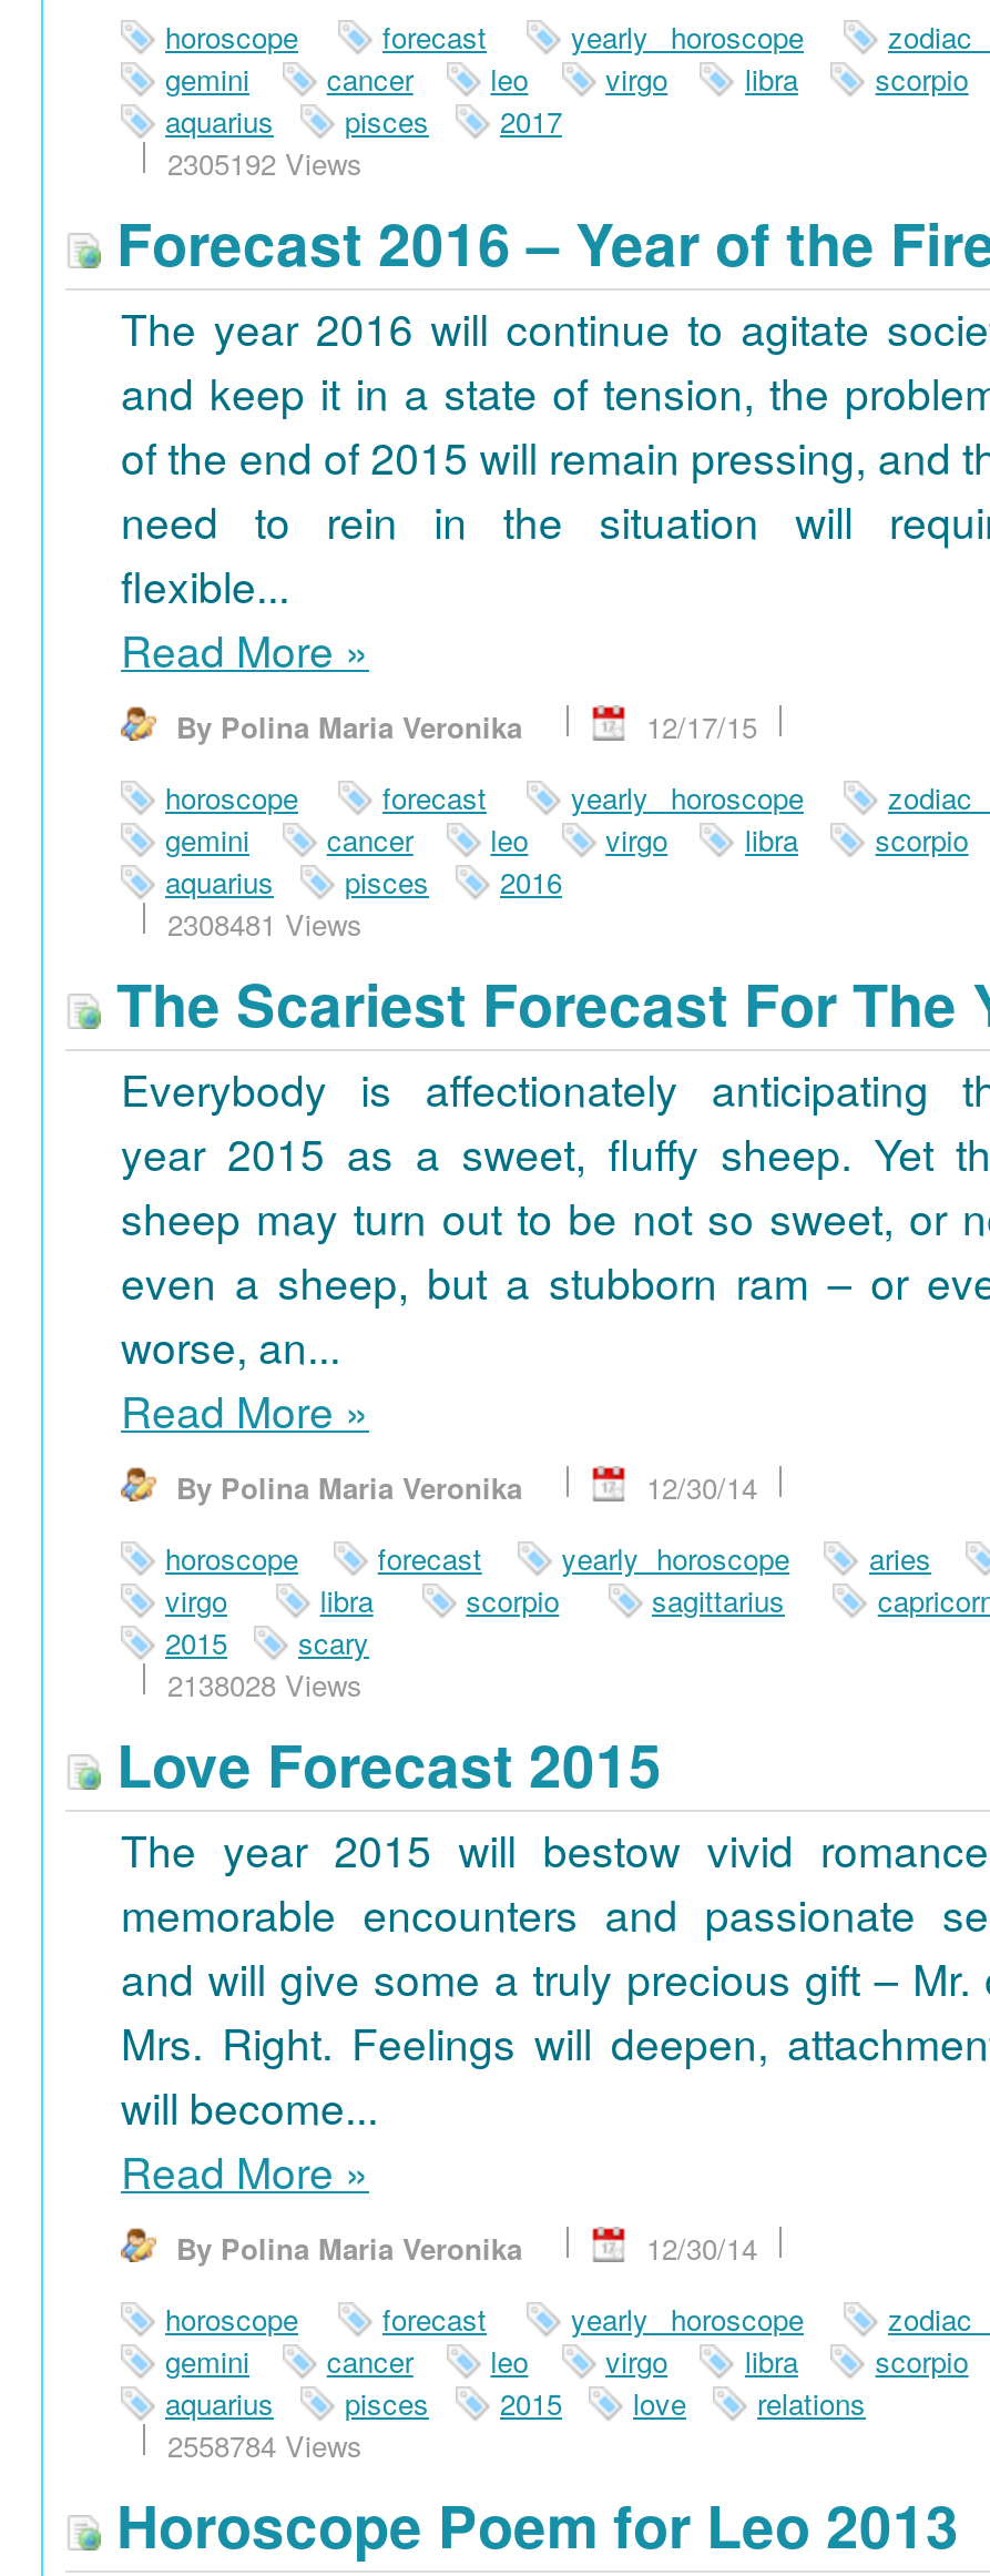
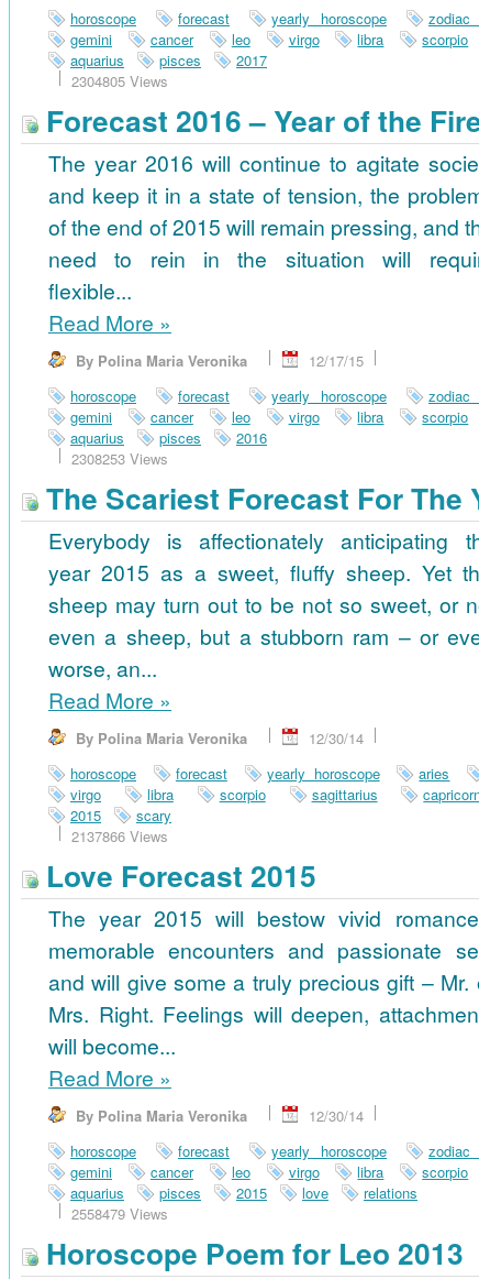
[167,142,363,184] 2305192 Views -> [71,71,168,91] 2304805 Views
[167,903,363,945] 2308481 Views -> [71,448,168,469] 2308253 Views
[167,1664,363,1706] 2138028 Views -> [71,826,168,847] 2137866 Views
[167,2425,363,2467] 2558784 Views -> [71,1203,168,1224] 2558479 Views

